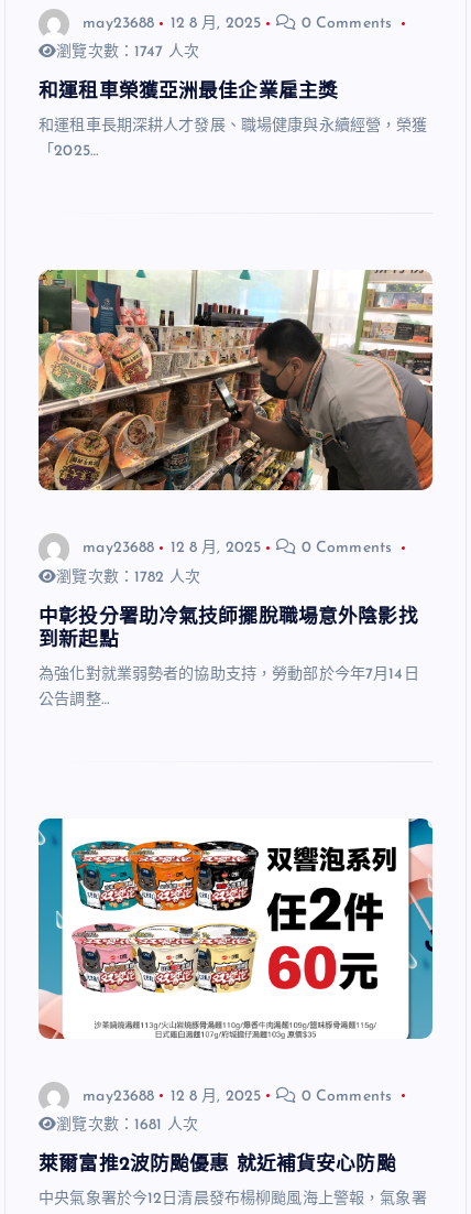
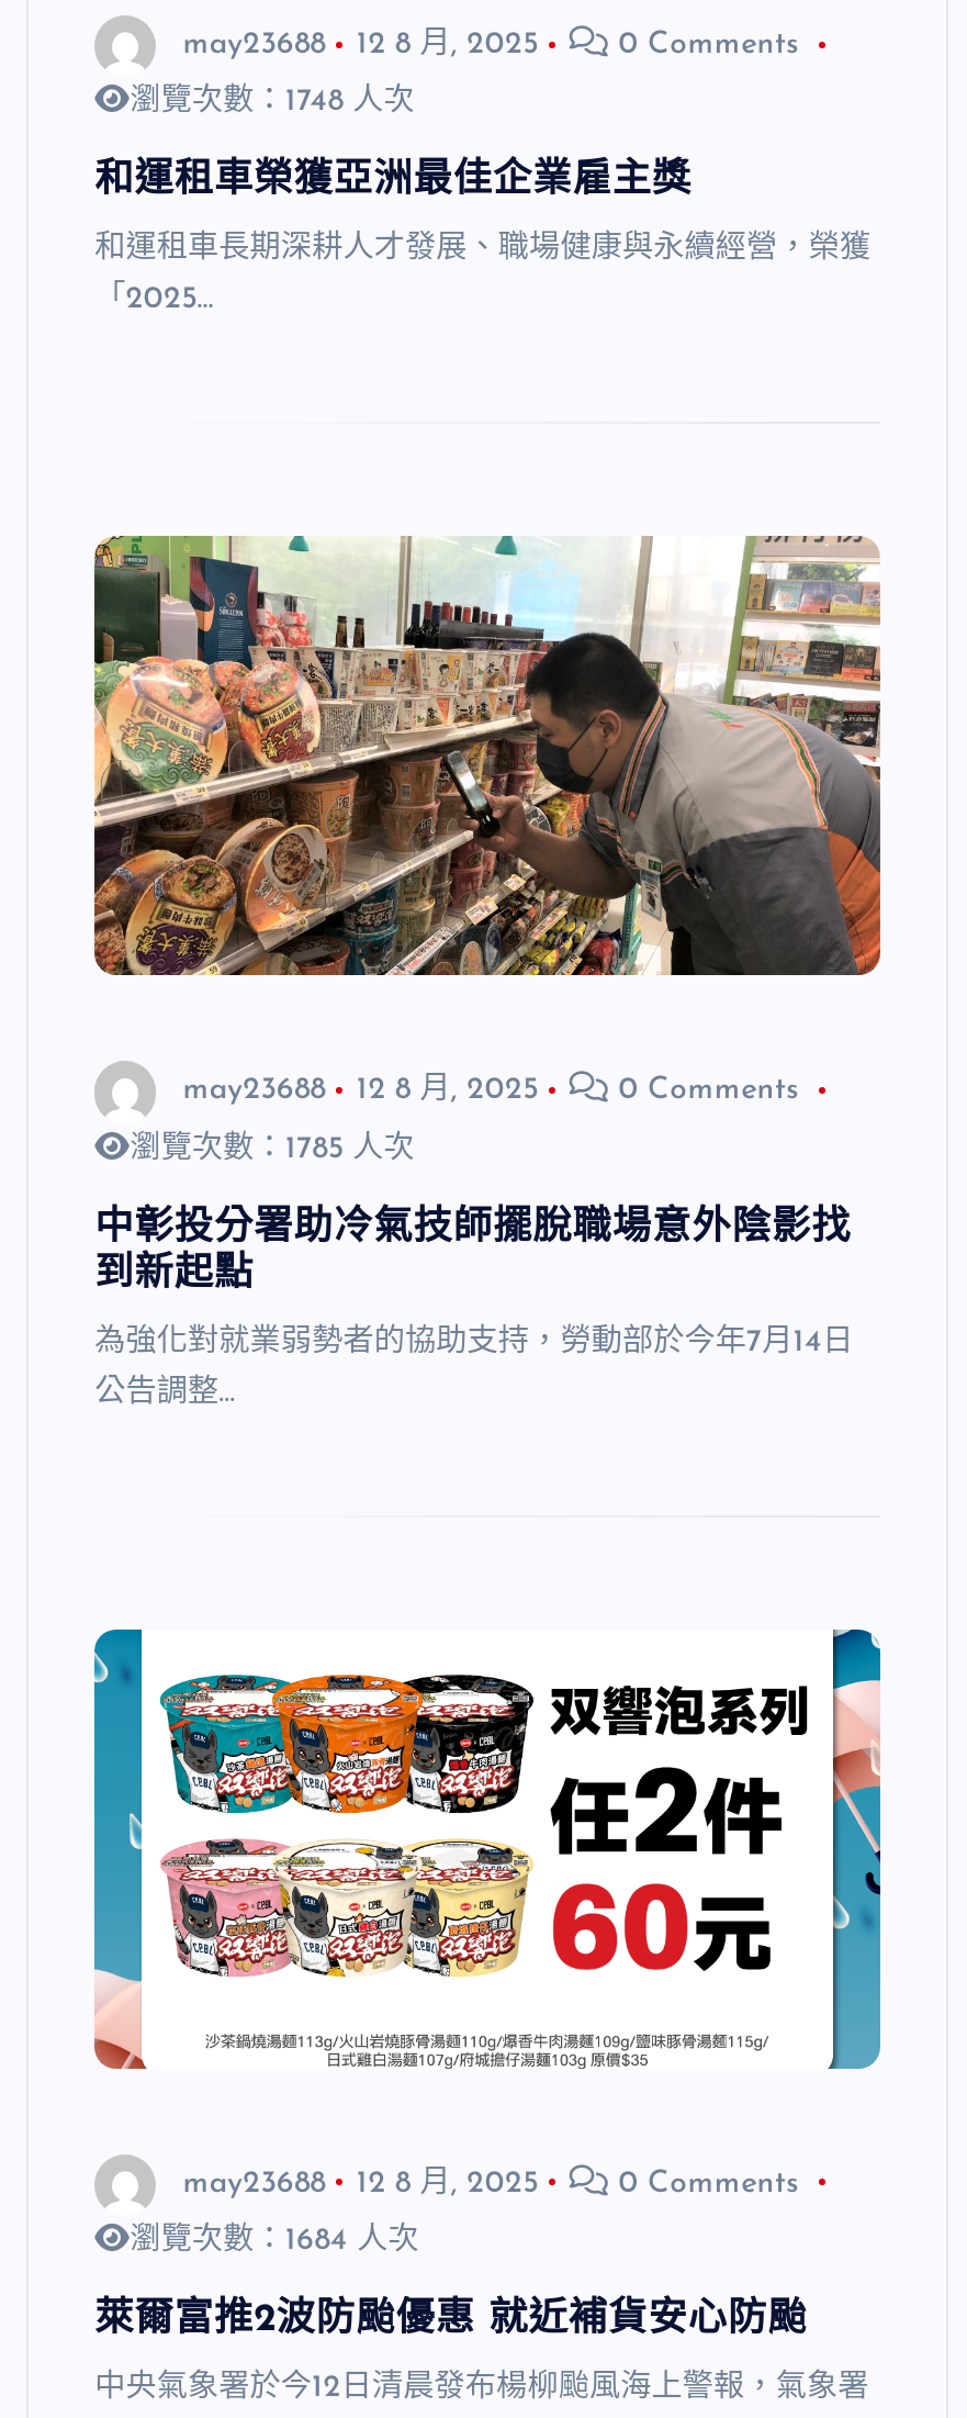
[56,44,199,61] 瀏覽次數：1747 人次 -> [130,86,415,119] 瀏覽次數：1748 人次
[56,569,200,586] 瀏覽次數：1782 人次 -> [130,1132,415,1165] 瀏覽次數：1785 人次
[56,1117,198,1133] 瀏覽次數：1681 人次 -> [130,2225,419,2257] 瀏覽次數：1684 人次

